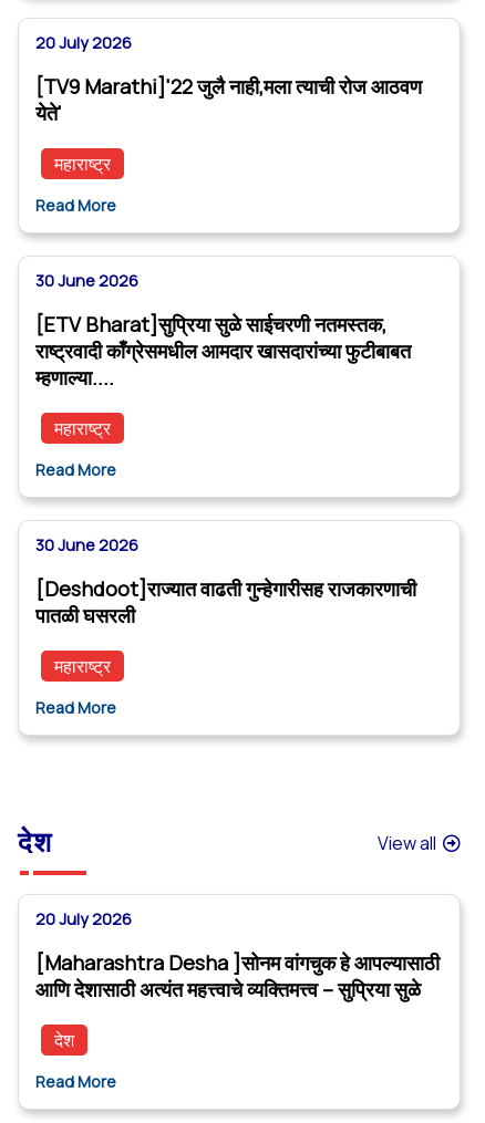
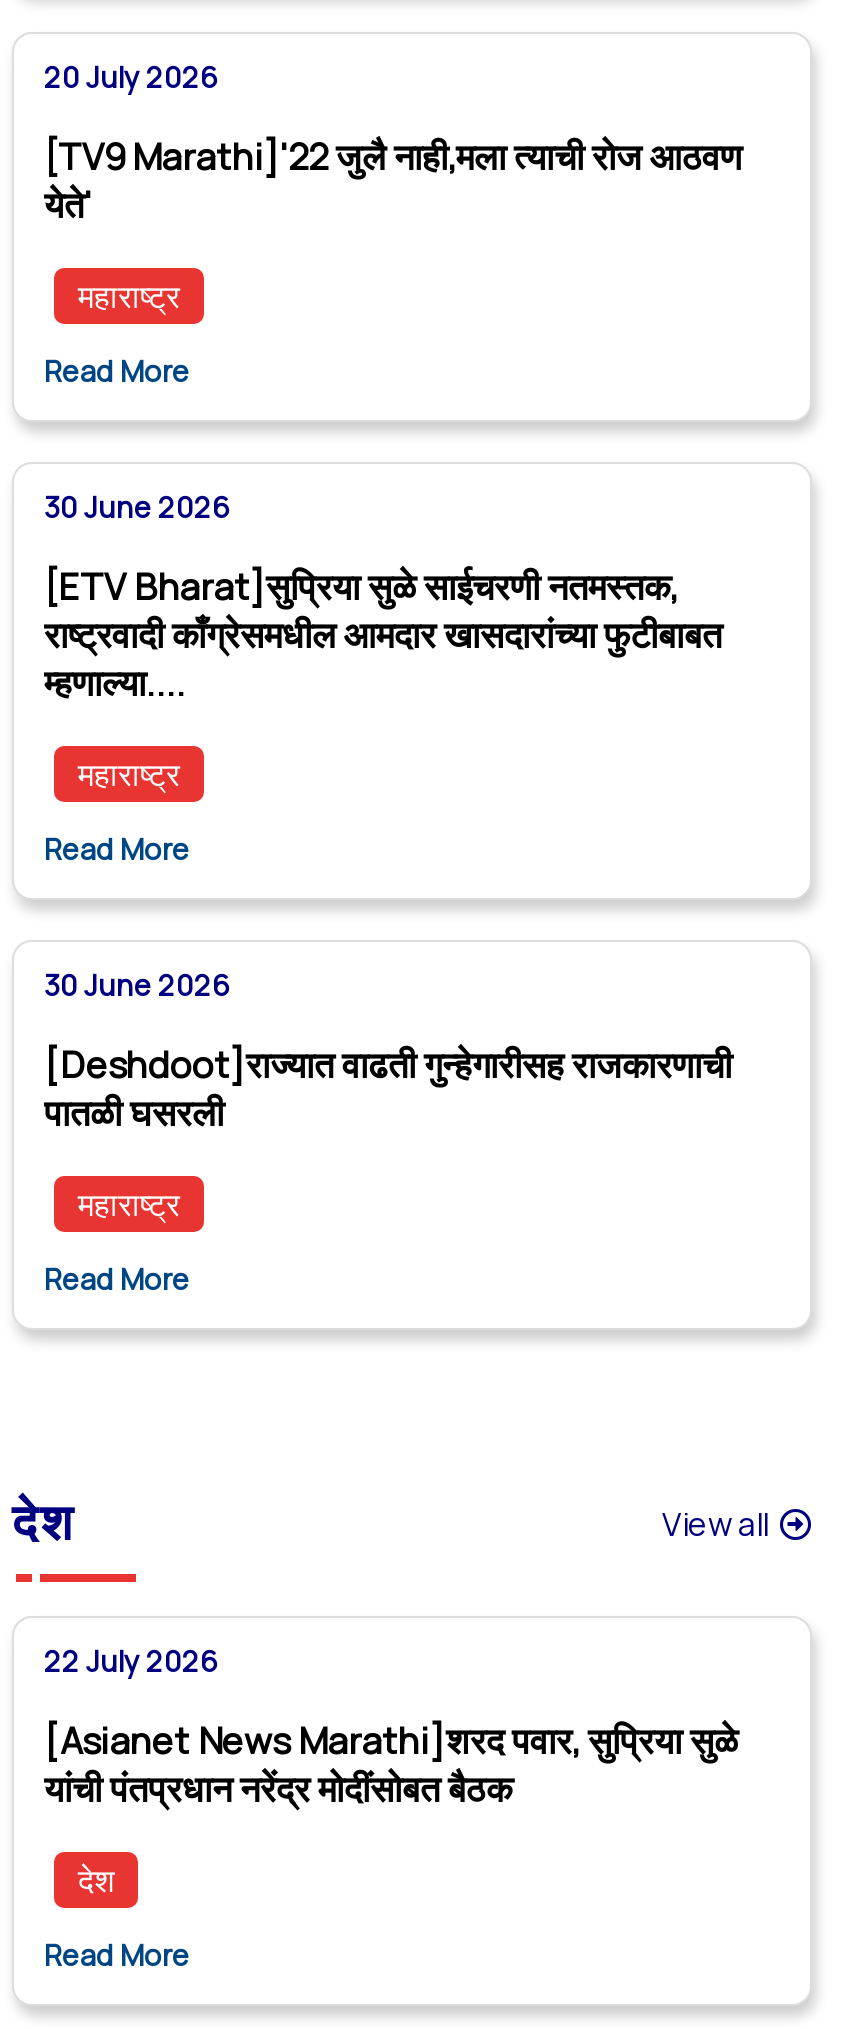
[35,908,132,929] 20 July 2026 -> [44,1641,218,1679] 22 July 2026
[35,949,440,1002] [Maharashtra Desha ]सोनम वांगचुक हे आपल्यासाठी | आणि देशासाठी अत्यंत महत्त्वाचे व्यक्तिमत्त्व – सुप्रिया सुळे -> [44,1715,738,1811] [Asianet News Marathi]शरद पवार, सुप्रिया सुळे | यांची पंतप्रधान नरेंद्र मोदींसोबत बैठक

